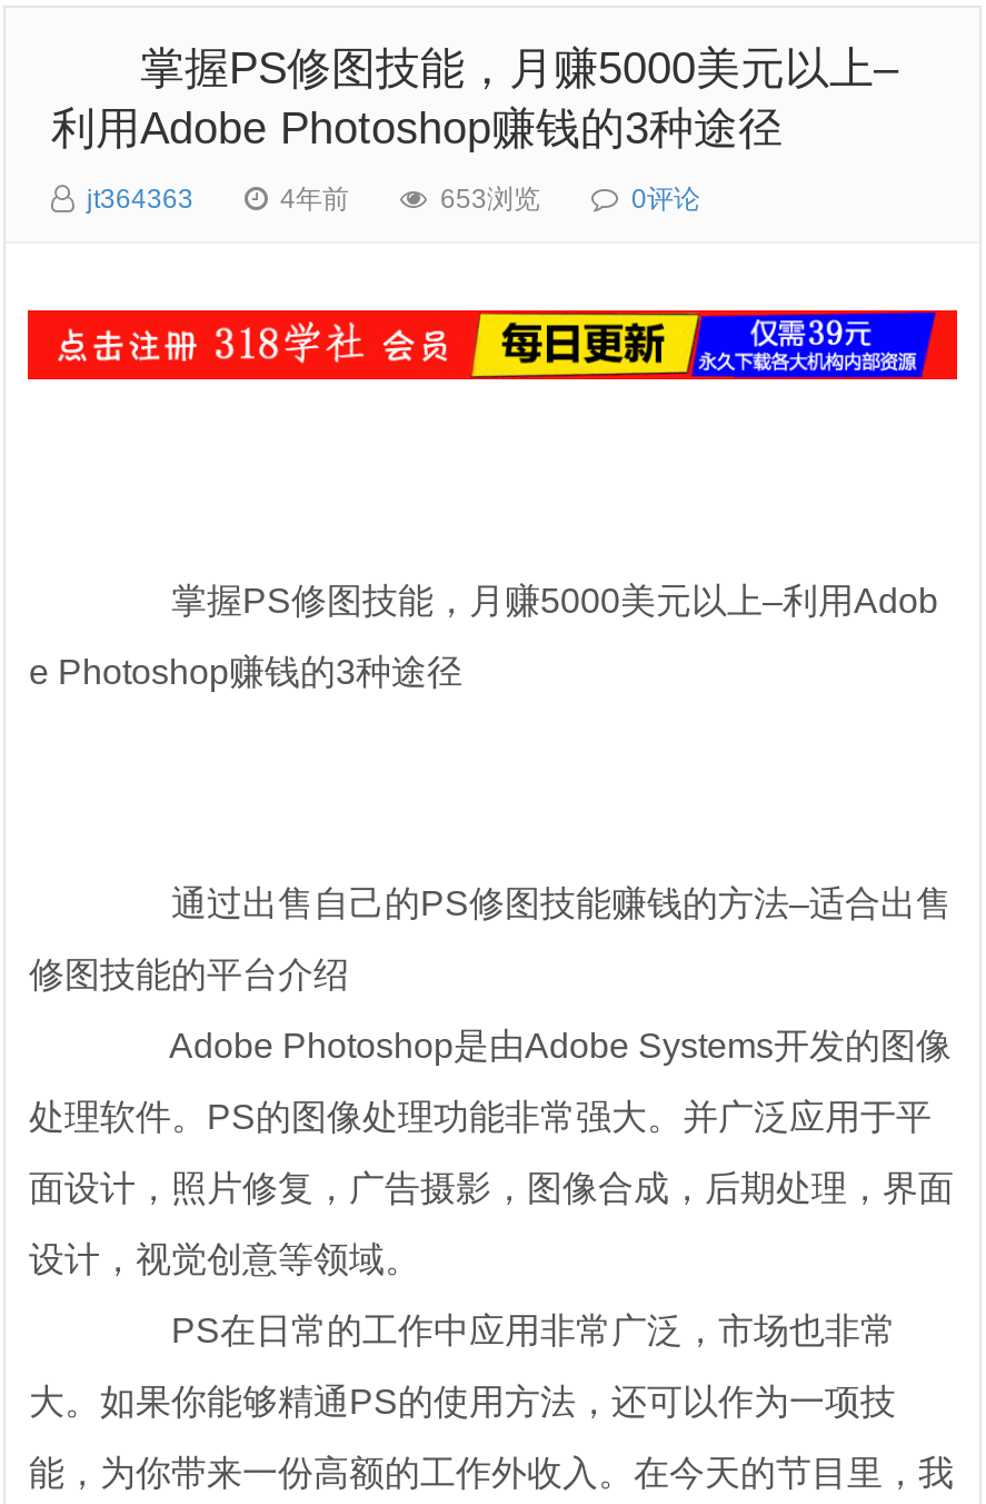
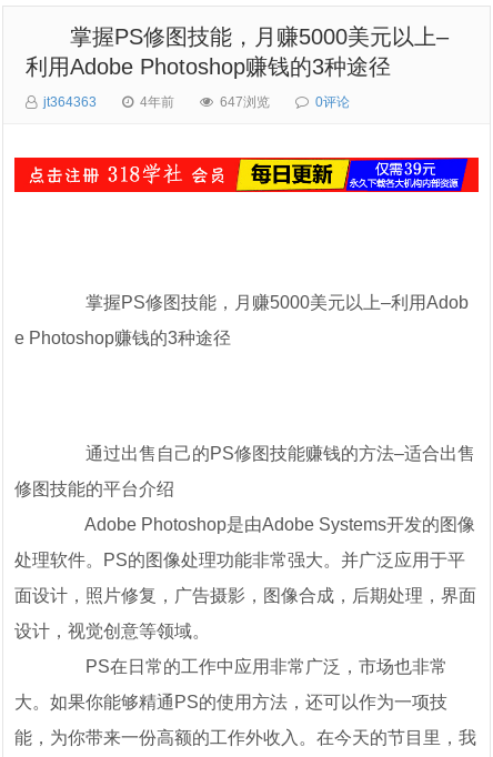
[440,184,540,215] 653浏览 -> [220,94,270,110] 647浏览

